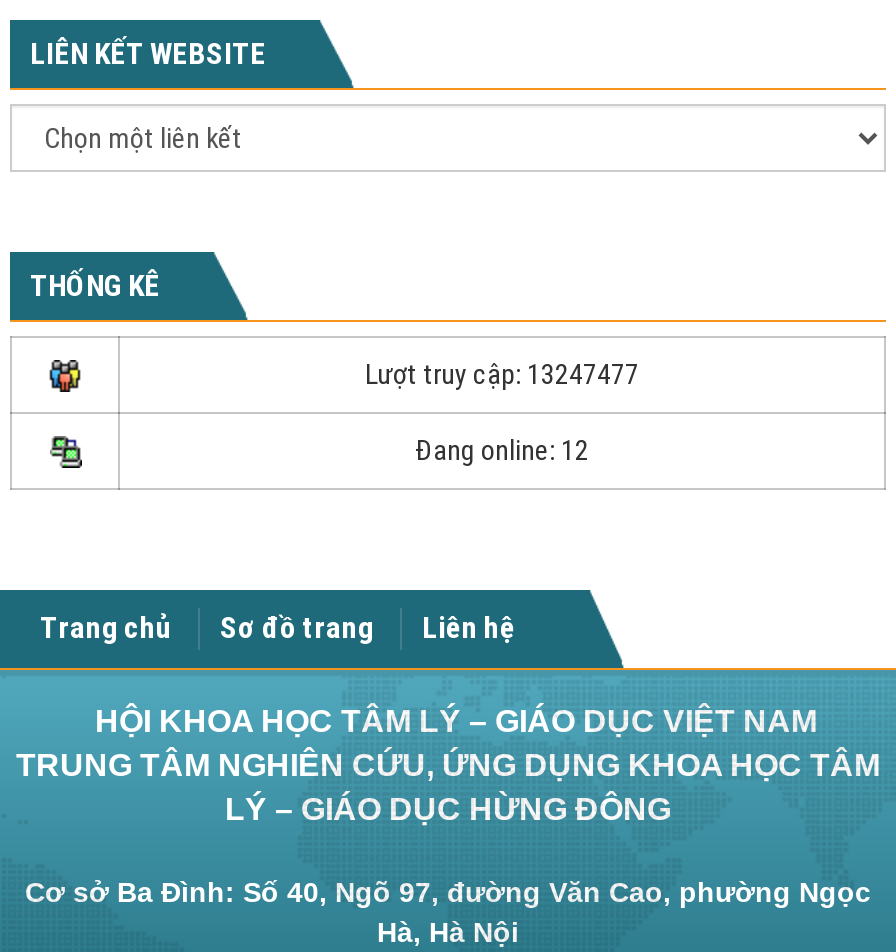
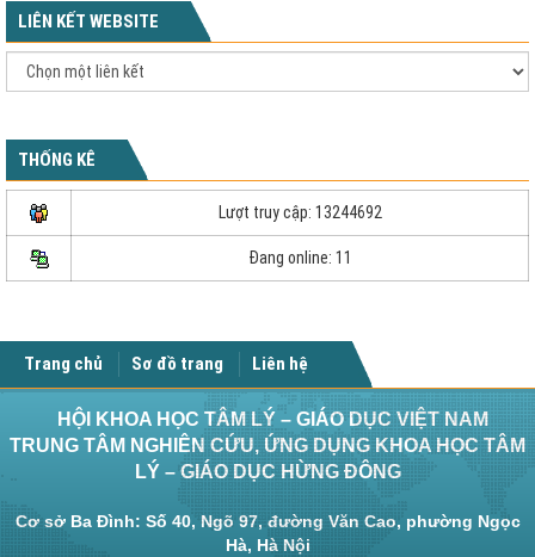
[365,357,639,389] Lượt truy cập: 13247477 -> [218,202,382,221] Lượt truy cập: 13244692
[415,433,589,465] Đang online: 12 -> [248,247,352,267] Đang online: 11

